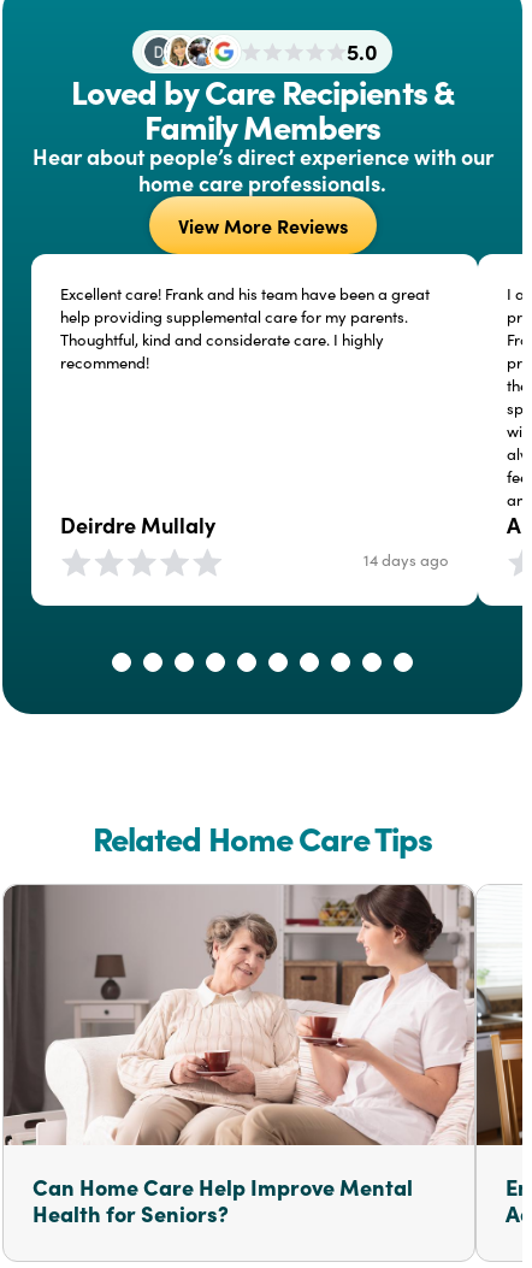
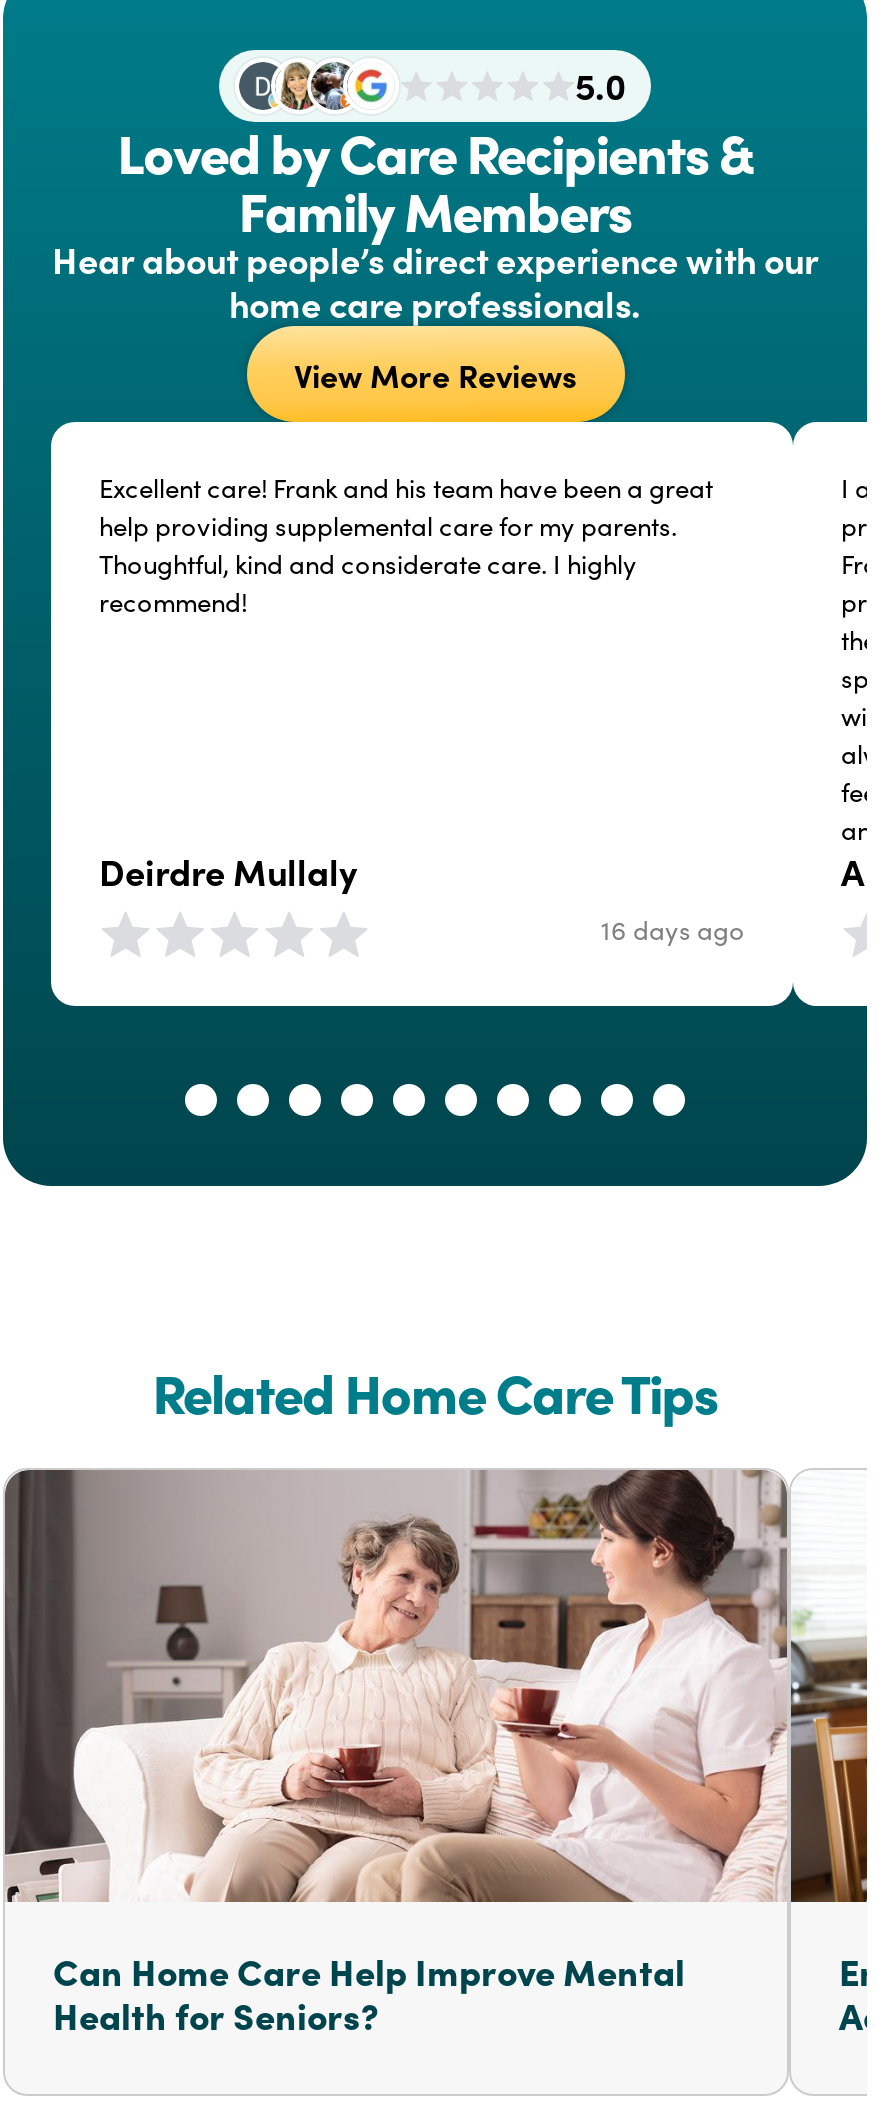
[363,549,449,570] 14 days ago -> [601,911,745,947] 16 days ago

